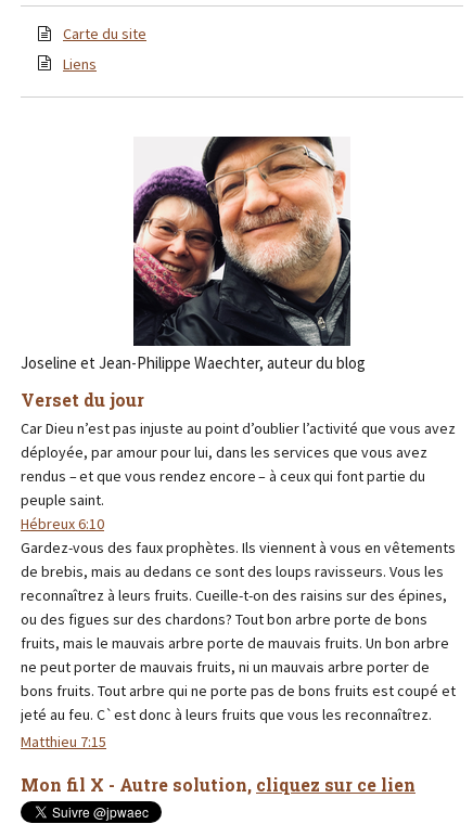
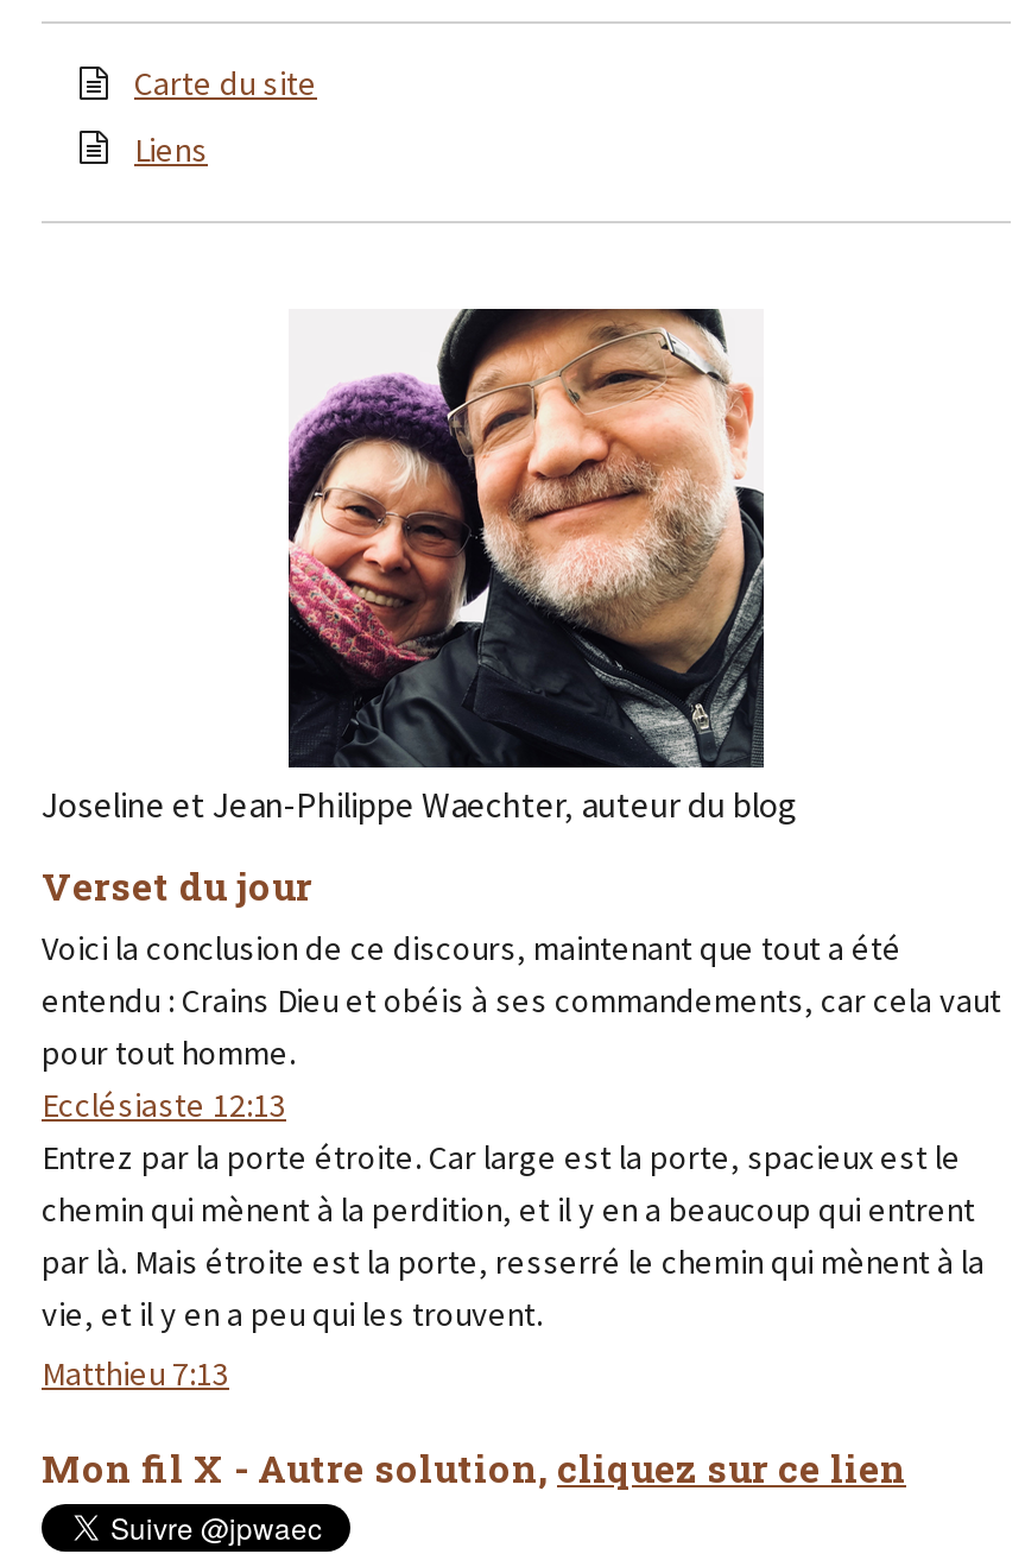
[21,419,456,752] Car Dieu n’est pas injuste au point d’oublier l’activité que vous avez | déployée, par amour pour lui, dans les services que vous avez | rendus – et que vous rendez encore – à ceux qui font partie du | peuple saint. | Hébreux 6:10 | Gardez-vous des faux prophètes. Ils viennent à vous en vêtements | de brebis, mais au dedans ce sont des loups ravisseurs. Vous les | reconnaîtrez à leurs fruits. Cueille-t-on des raisins sur des épines, | ou des figues sur des chardons? Tout bon arbre porte de bons | fruits, mais le mauvais arbre porte de mauvais fruits. Un bon arbre | ne peut porter de mauvais fruits, ni un mauvais arbre porter de | bons fruits. Tout arbre qui ne porte pas de bons fruits est coupé et | jeté au feu. C`est donc à leurs fruits que vous les reconnaîtrez. | Matthieu 7:15 -> [42,928,1001,1396] Voici la conclusion de ce discours, maintenant que tout a été | entendu : Crains Dieu et obéis à ses commandements, car cela vaut | pour tout homme. | Ecclésiaste 12:13 | Entrez par la porte étroite. Car large est la porte, spacieux est le | chemin qui mènent à la perdition, et il y en a beaucoup qui entrent | par là. Mais étroite est la porte, resserré le chemin qui mènent à la | vie, et il y en a peu qui les trouvent. | Matthieu 7:13

